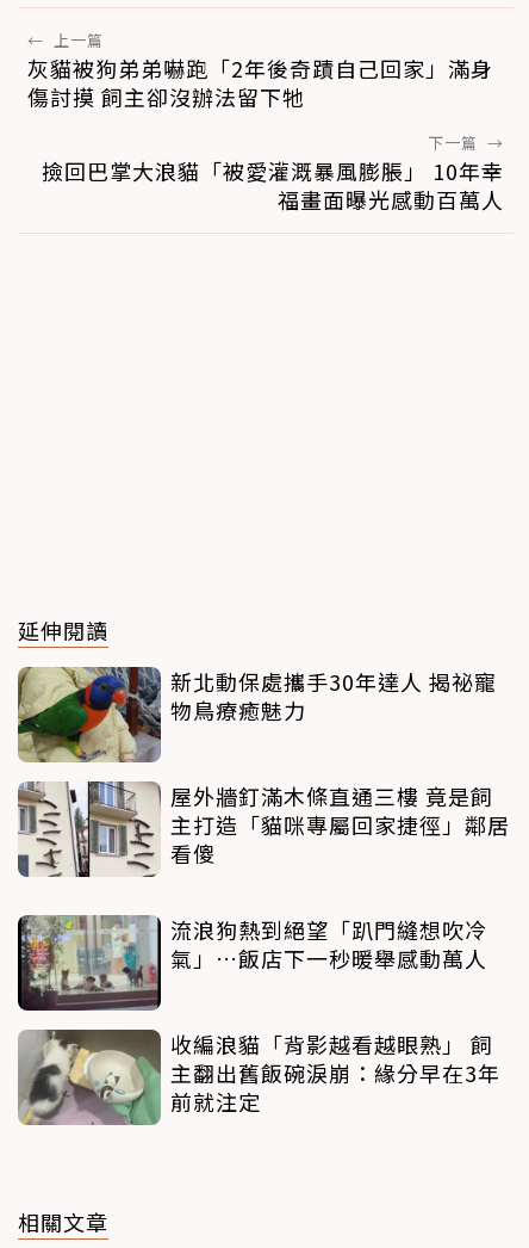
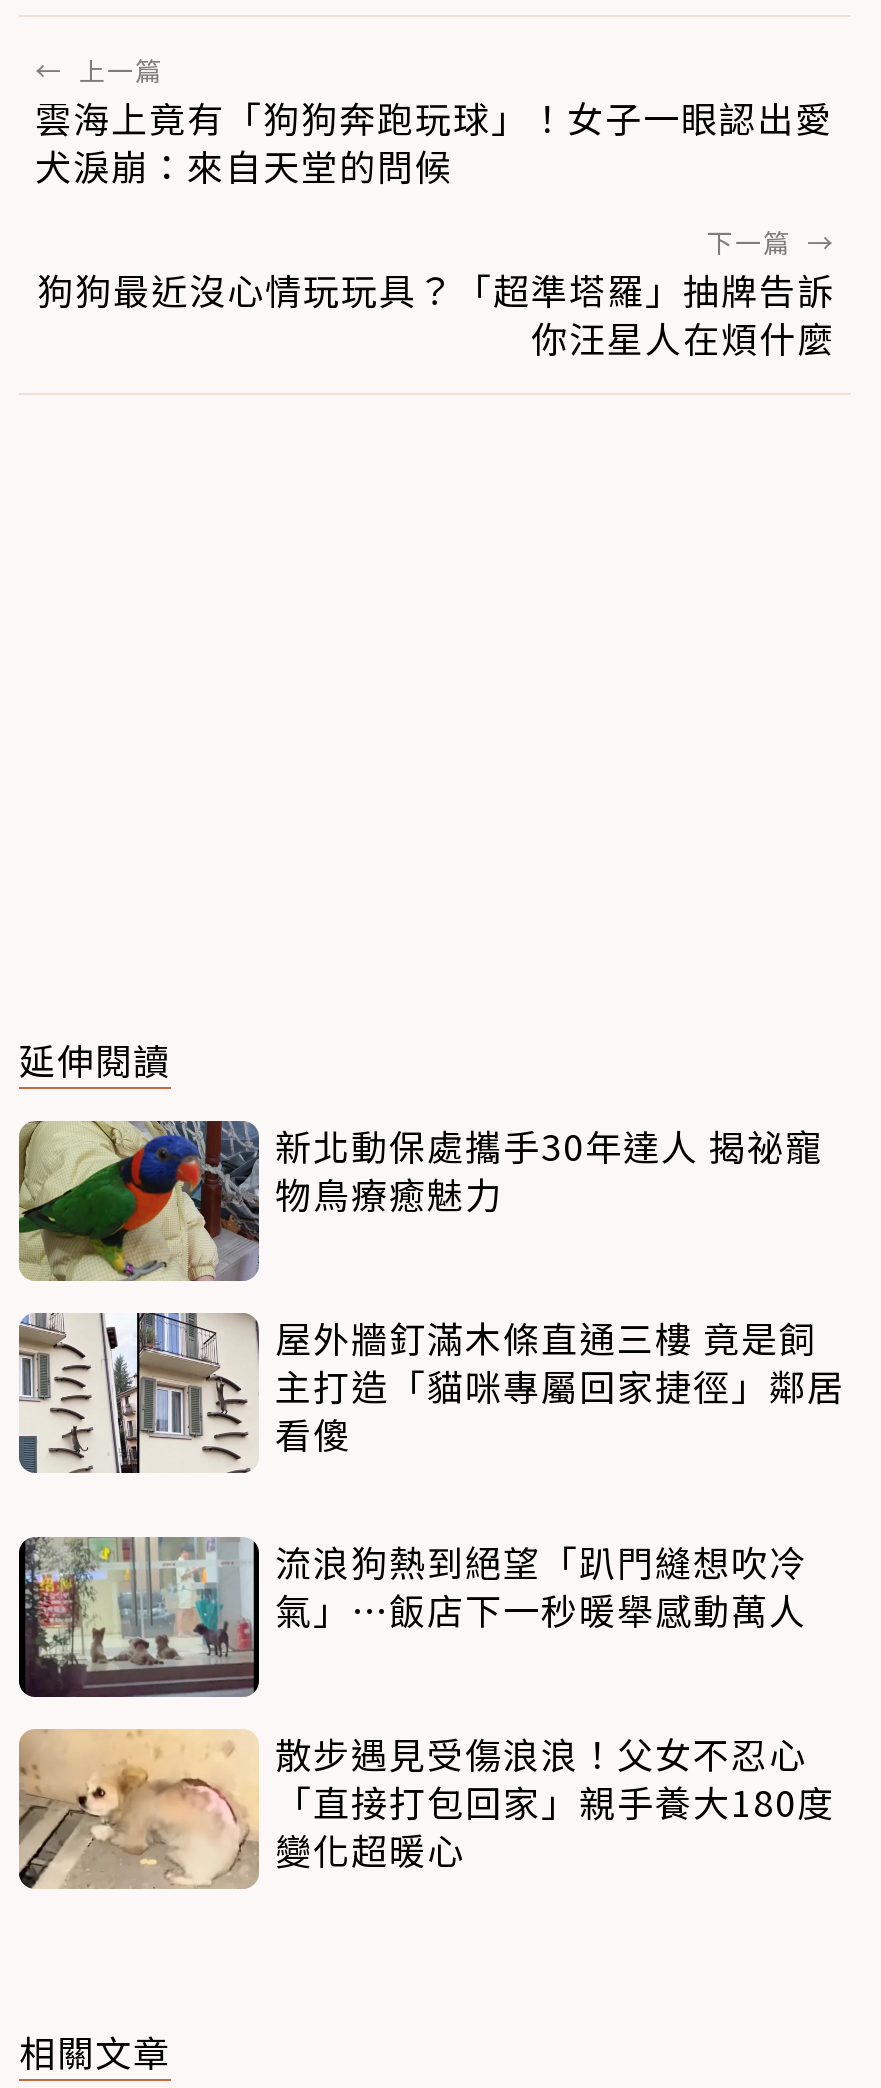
[27,53,493,113] 灰貓被狗弟弟嚇跑「2年後奇蹟自己回家」滿身 | 傷討摸 飼主卻沒辦法留下牠 -> [35,92,833,192] 雲海上竟有「狗狗奔跑玩球」！女子一眼認出愛 | 犬淚崩：來自天堂的問候
[42,155,504,215] 撿回巴掌大浪貓「被愛灌溉暴風膨脹」 10年幸 | 福畫面曝光感動百萬人 -> [37,264,835,364] 狗狗最近沒心情玩玩具？「超準塔羅」抽牌告訴 | 你汪星人在煩什麼
[18,1028,500,1126] [image] | 收編浪貓「背影越看越眼熟」 飼 | 主翻出舊飯碗淚崩：緣分早在3年 | 前就注定 -> [19,1728,835,1889] [image] | 散步遇見受傷浪浪！父女不忍心 | 「直接打包回家」親手養大180度 | 變化超暖心

